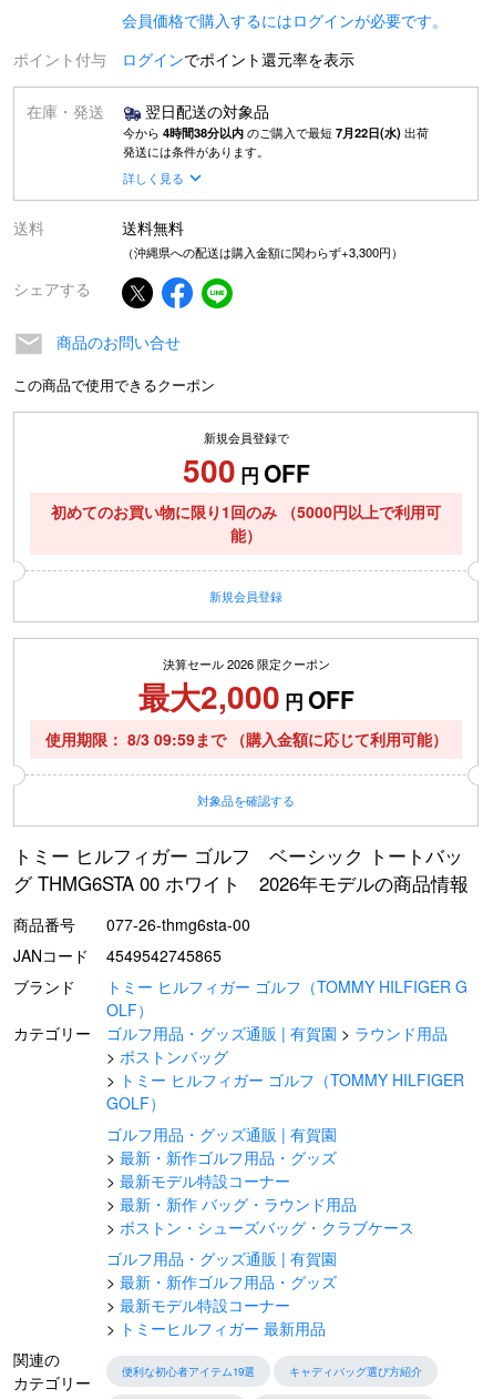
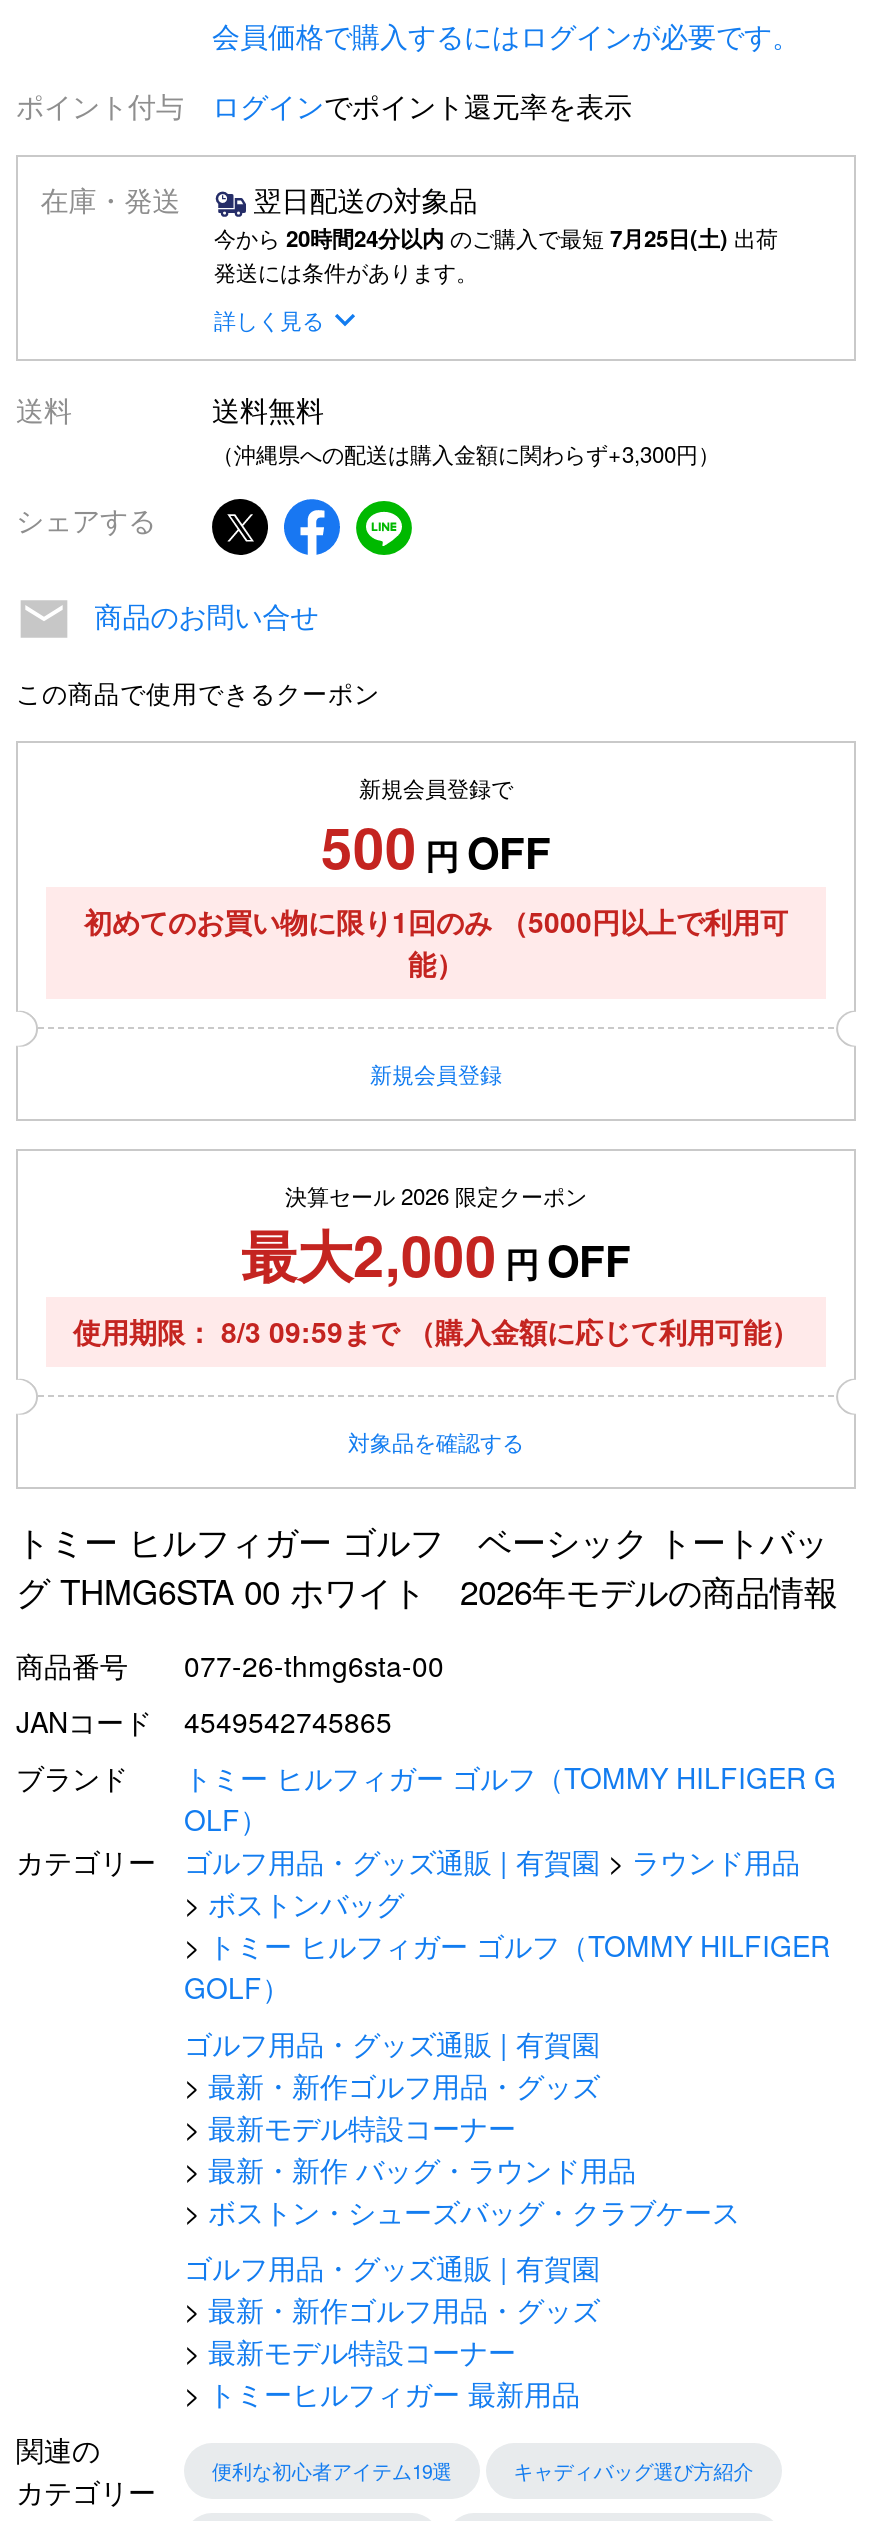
[123,123,429,141] 今から 4時間38分以内 のご購入で最短 7月22日(水) 出荷 -> [214,221,778,253] 今から 20時間24分以内 のご購入で最短 7月25日(土) 出荷

